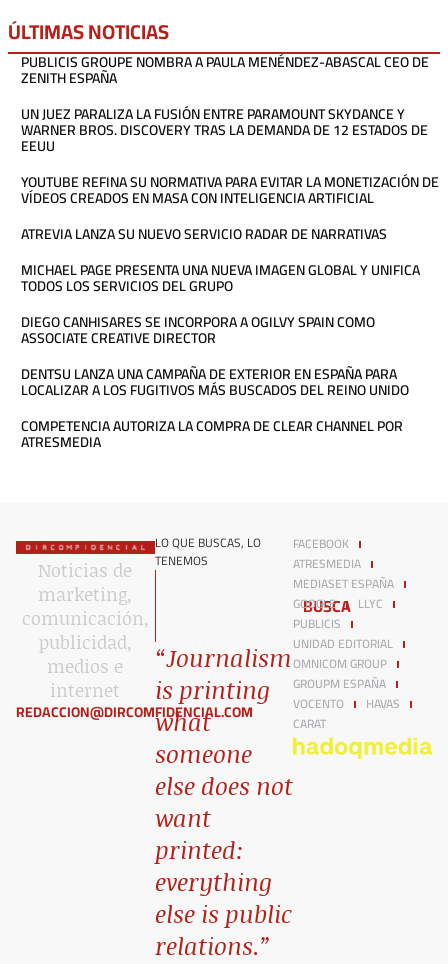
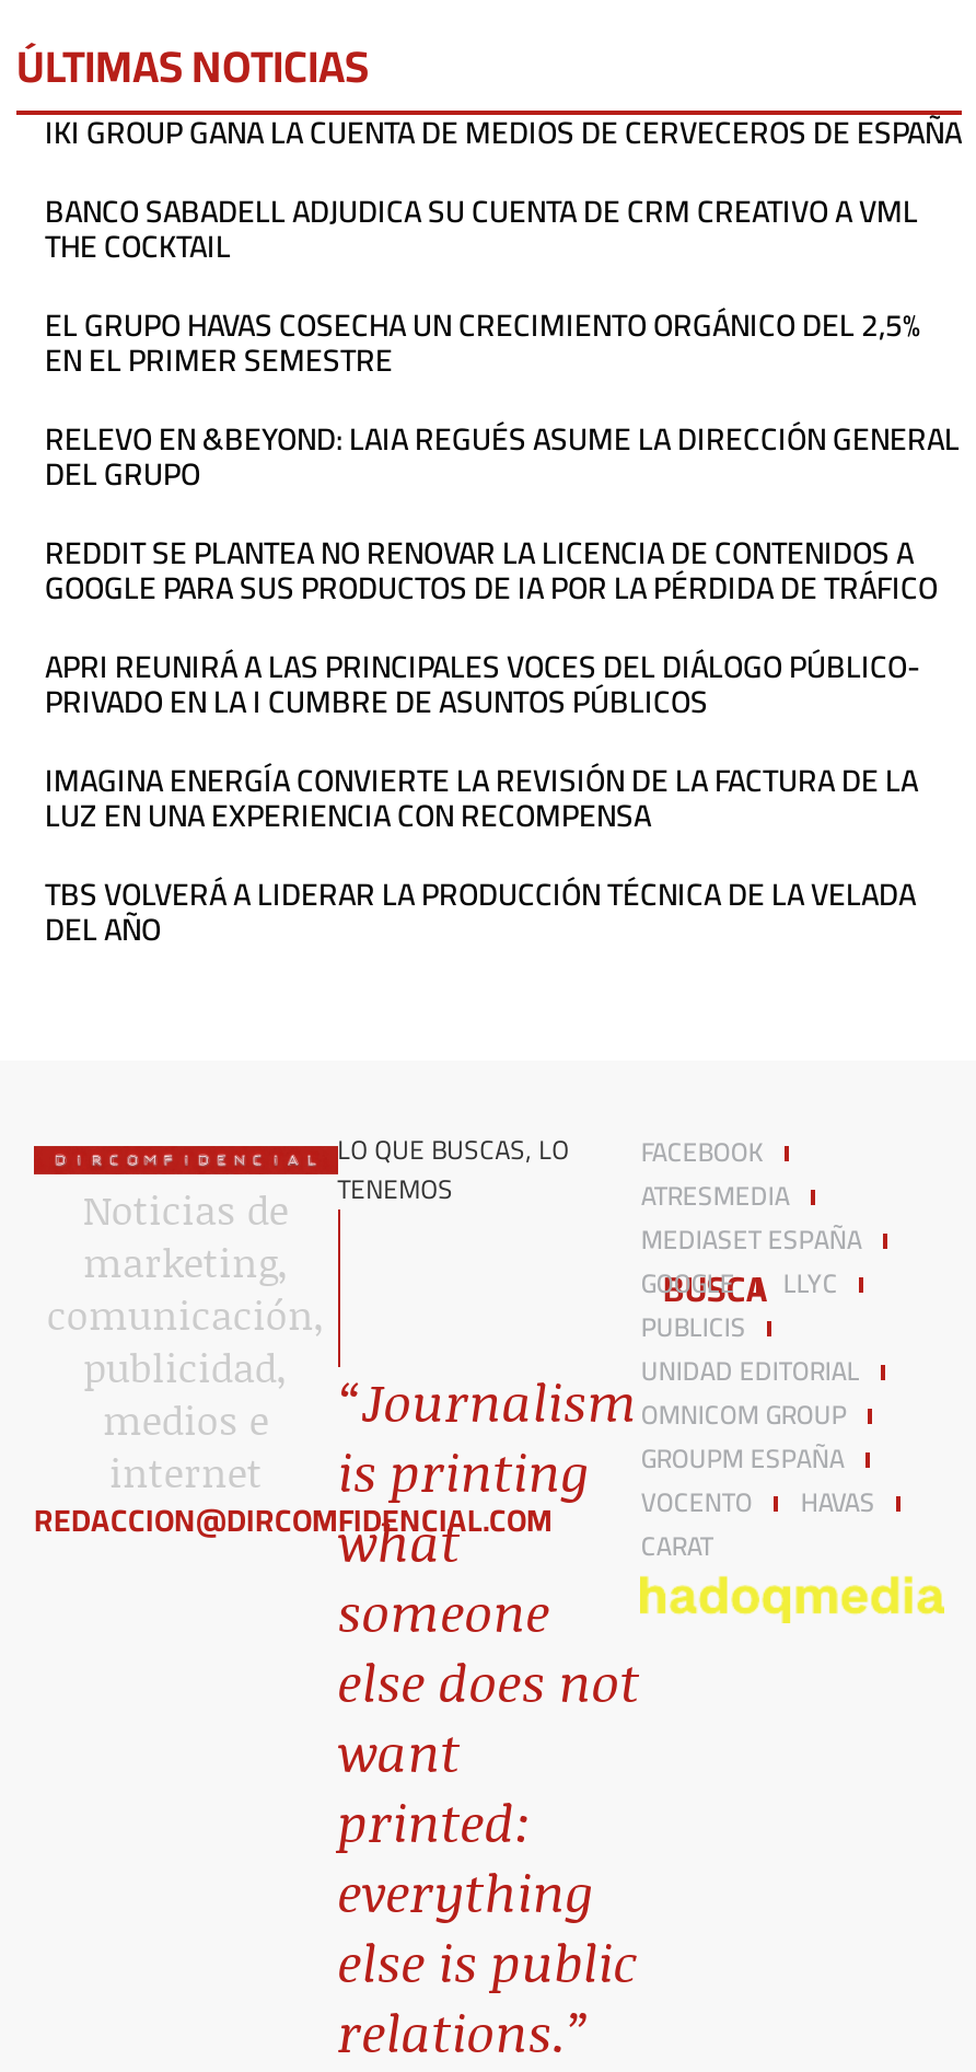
[21,49,439,455] PUBLICIS GROUPE NOMBRA A PAULA MENÉNDEZ-ABASCAL CEO DE | ZENITH ESPAÑA | UN JUEZ PARALIZA LA FUSIÓN ENTRE PARAMOUNT SKYDANCE Y | WARNER BROS. DISCOVERY TRAS LA DEMANDA DE 12 ESTADOS DE | EEUU | YOUTUBE REFINA SU NORMATIVA PARA EVITAR LA MONETIZACIÓN DE | VÍDEOS CREADOS EN MASA CON INTELIGENCIA ARTIFICIAL | ATREVIA LANZA SU NUEVO SERVICIO RADAR DE NARRATIVAS | MICHAEL PAGE PRESENTA UNA NUEVA IMAGEN GLOBAL Y UNIFICA | TODOS LOS SERVICIOS DEL GRUPO | DIEGO CANHISARES SE INCORPORA A OGILVY SPAIN COMO | ASSOCIATE CREATIVE DIRECTOR | DENTSU LANZA UNA CAMPAÑA DE EXTERIOR EN ESPAÑA PARA | LOCALIZAR A LOS FUGITIVOS MÁS BUSCADOS DEL REINO UNIDO | COMPETENCIA AUTORIZA LA COMPRA DE CLEAR CHANNEL POR | ATRESMEDIA -> [45,104,962,958] IKI GROUP GANA LA CUENTA DE MEDIOS DE CERVECEROS DE ESPAÑA | BANCO SABADELL ADJUDICA SU CUENTA DE CRM CREATIVO A VML | THE COCKTAIL | EL GRUPO HAVAS COSECHA UN CRECIMIENTO ORGÁNICO DEL 2,5% | EN EL PRIMER SEMESTRE | RELEVO EN &BEYOND: LAIA REGUÉS ASUME LA DIRECCIÓN GENERAL | DEL GRUPO | REDDIT SE PLANTEA NO RENOVAR LA LICENCIA DE CONTENIDOS A | GOOGLE PARA SUS PRODUCTOS DE IA POR LA PÉRDIDA DE TRÁFICO | APRI REUNIRÁ A LAS PRINCIPALES VOCES DEL DIÁLOGO PÚBLICO- | PRIVADO EN LA I CUMBRE DE ASUNTOS PÚBLICOS | IMAGINA ENERGÍA CONVIERTE LA REVISIÓN DE LA FACTURA DE LA | LUZ EN UNA EXPERIENCIA CON RECOMPENSA | TBS VOLVERÁ A LIDERAR LA PRODUCCIÓN TÉCNICA DE LA VELADA | DEL AÑO

